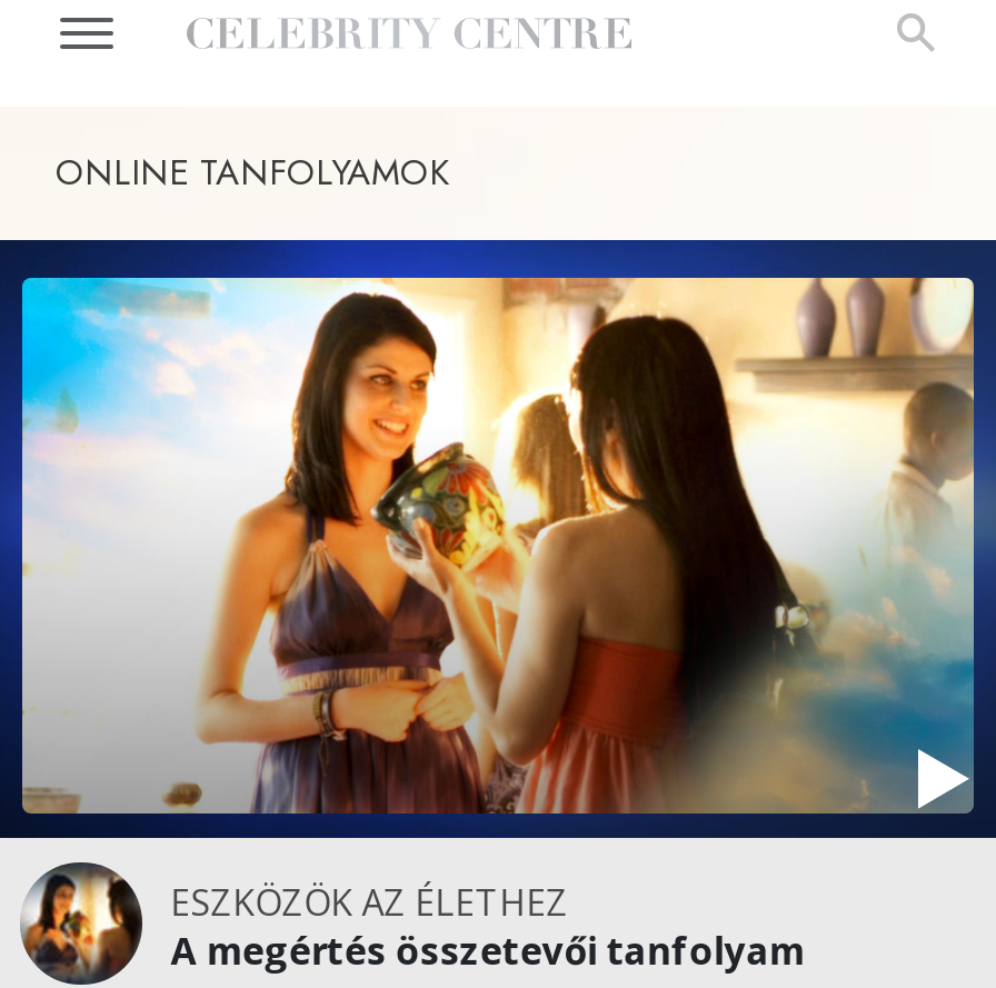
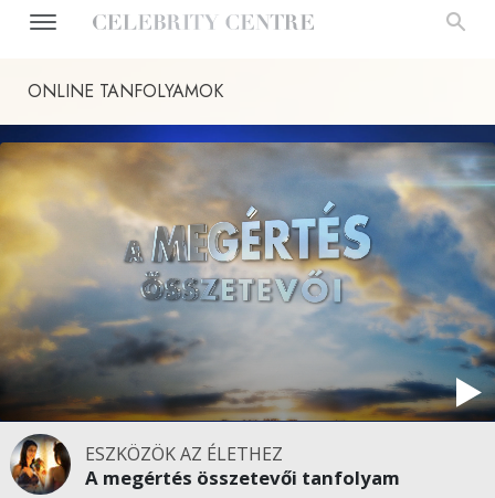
[7,276,989,838] [image] -> [3,141,492,422] [image]

